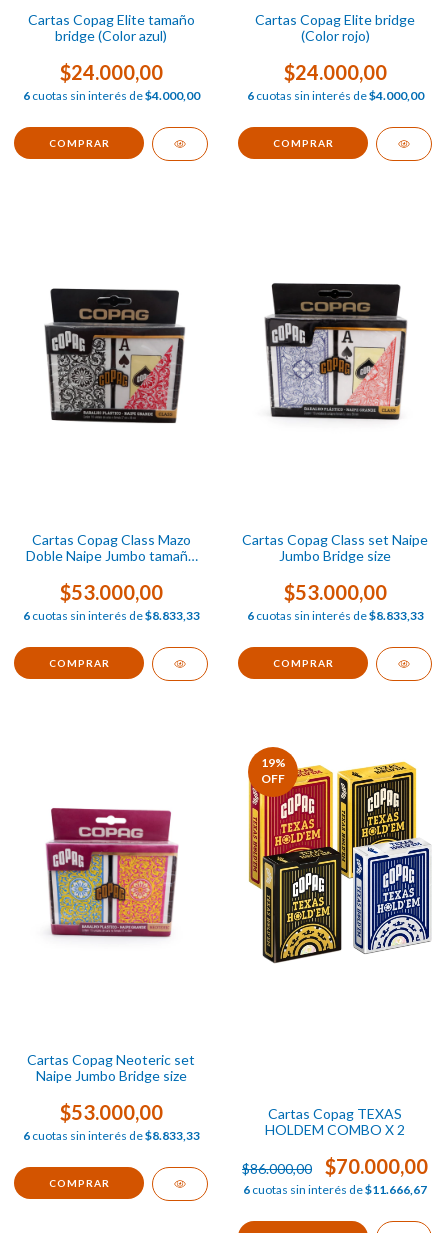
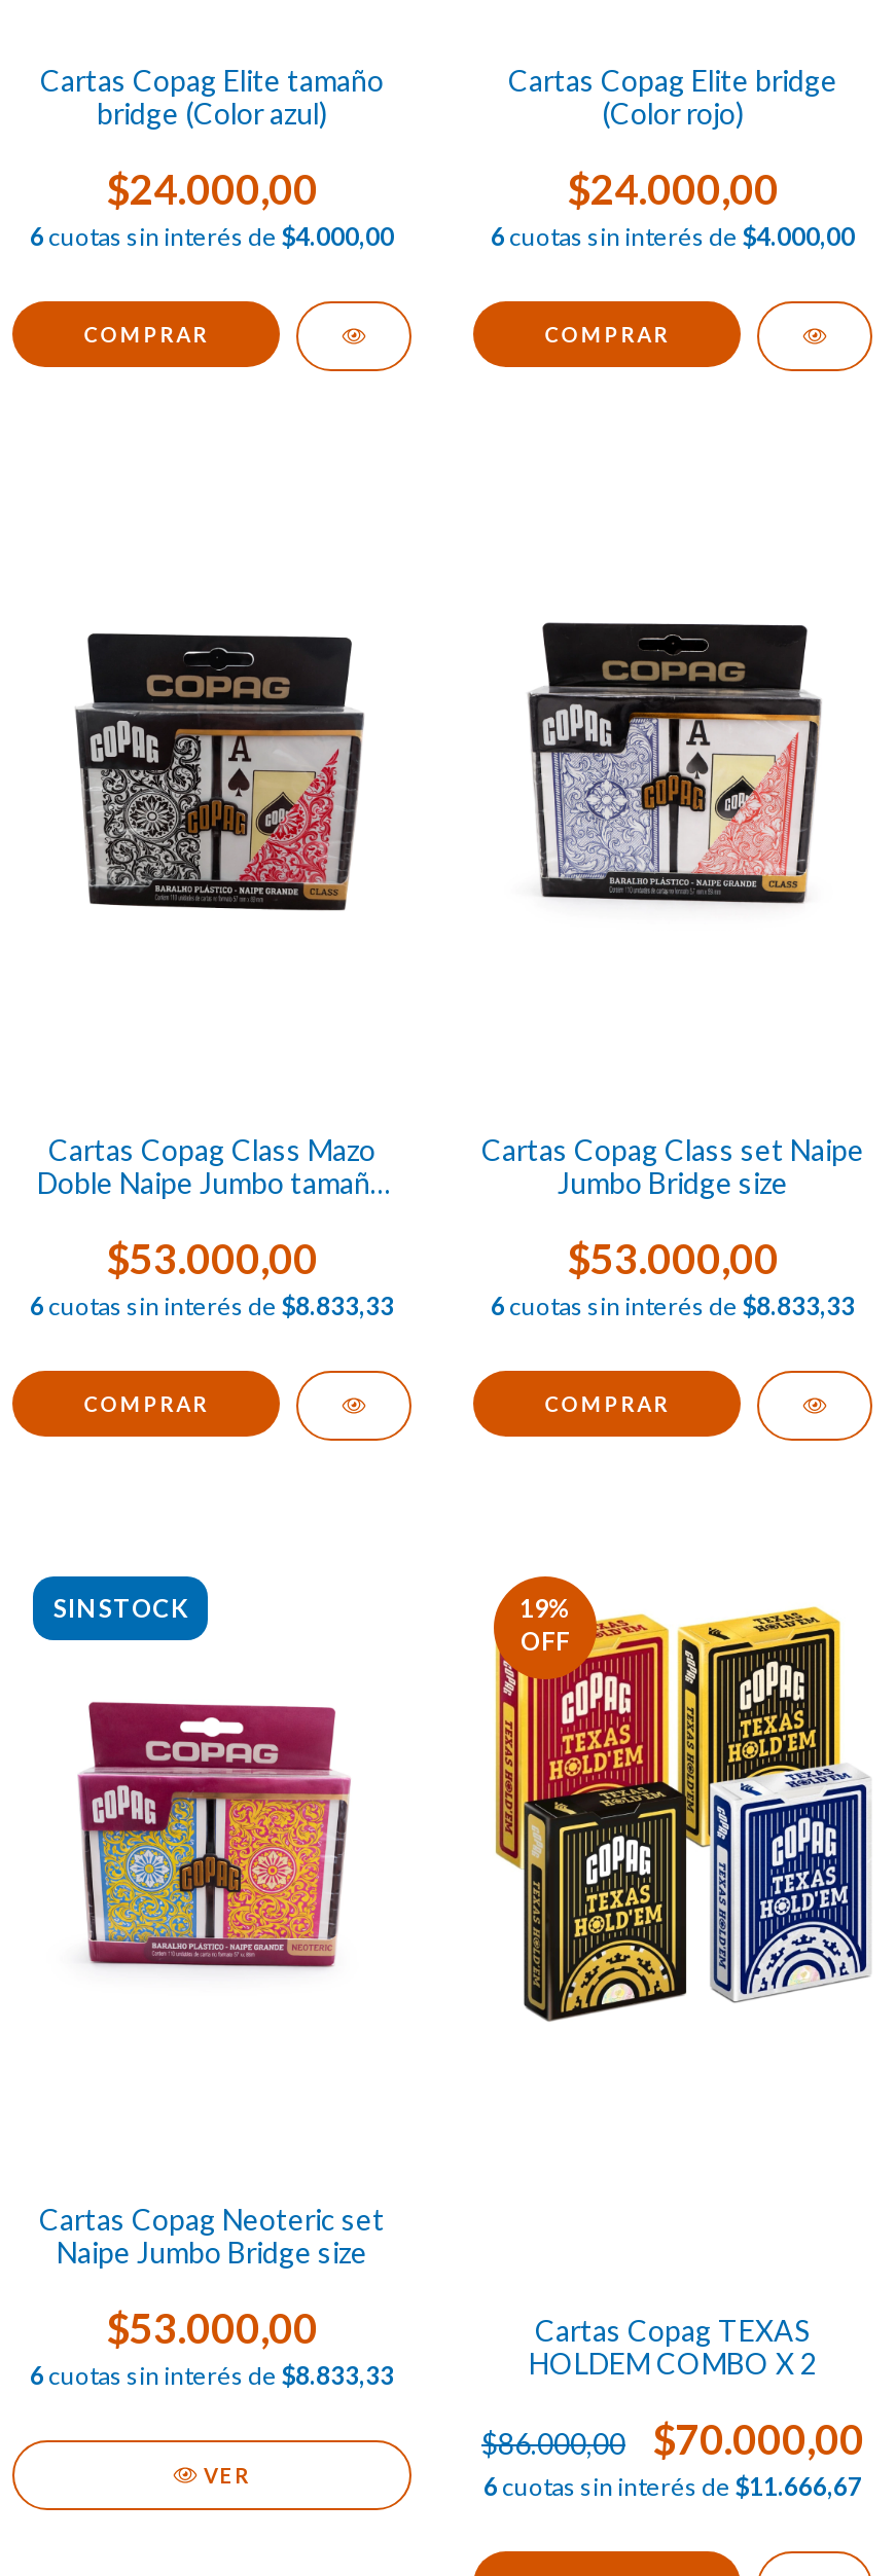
none -> [53,1593,187,1624] SIN STOCK
[49,1177,110,1189] COMPRAR -> [203,2463,251,2488] VER

